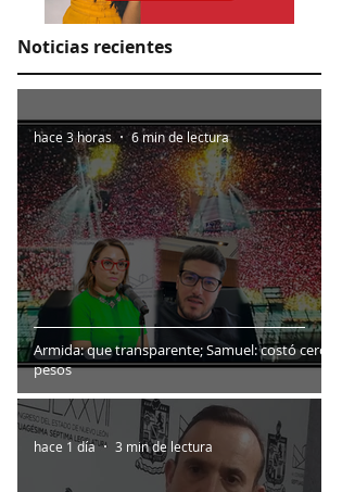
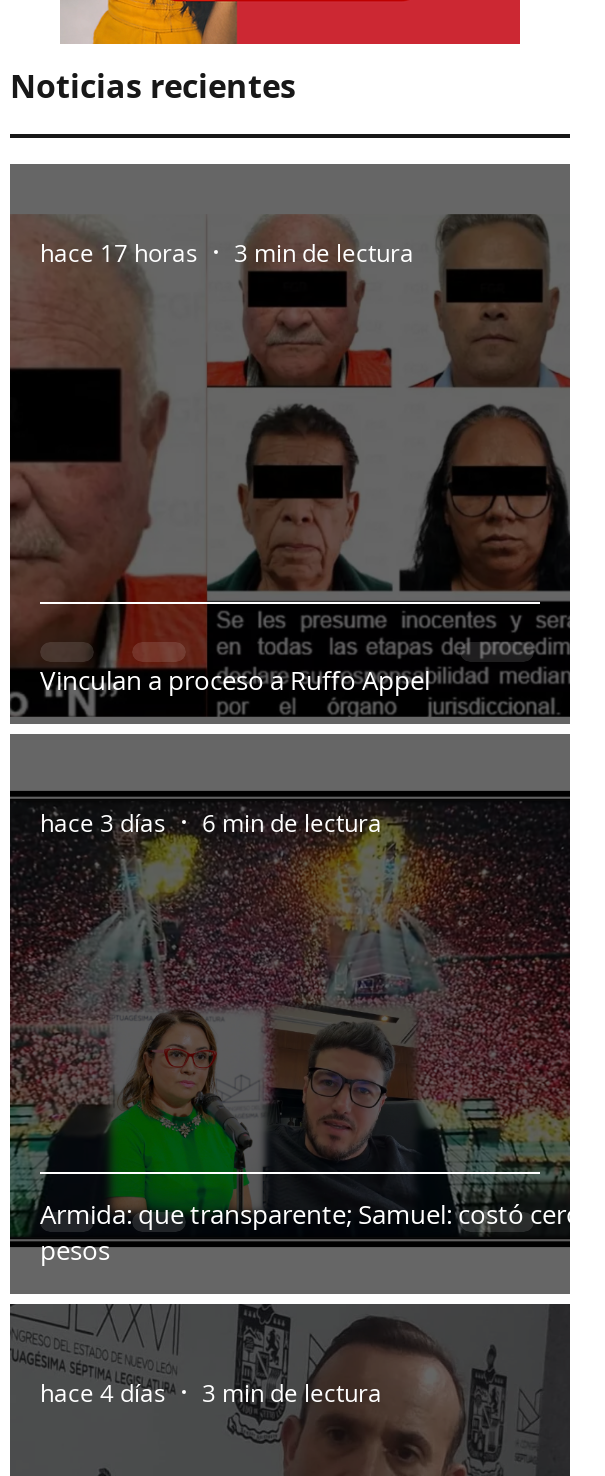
none -> [10,214,572,698] [image] | Vinculan a proceso a Ruffo Appel
none -> [40,236,414,268] hace 17 horas | 3 min de lectura
[34,128,229,146] hace 3 horas 6 min de lectura -> [40,806,382,838] hace 3 días 6 min de lectura
[34,438,213,455] hace 1 día 3 min de lectura -> [40,1376,382,1408] hace 4 días 3 min de lectura

